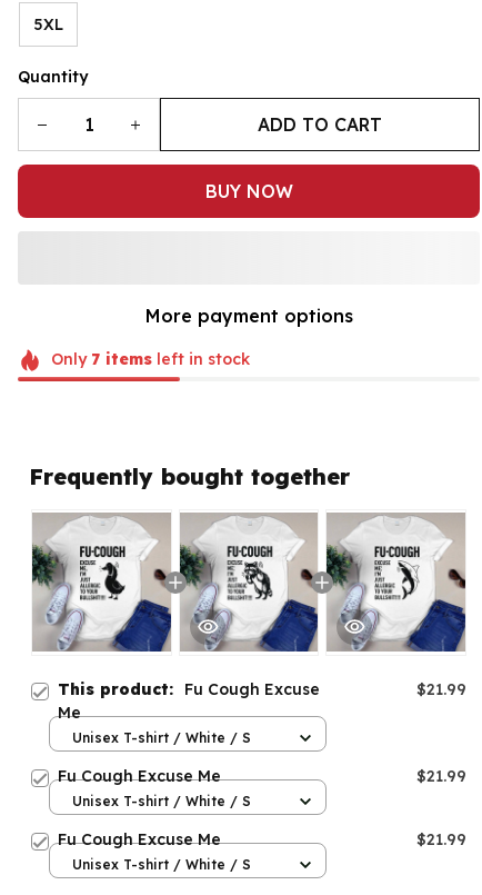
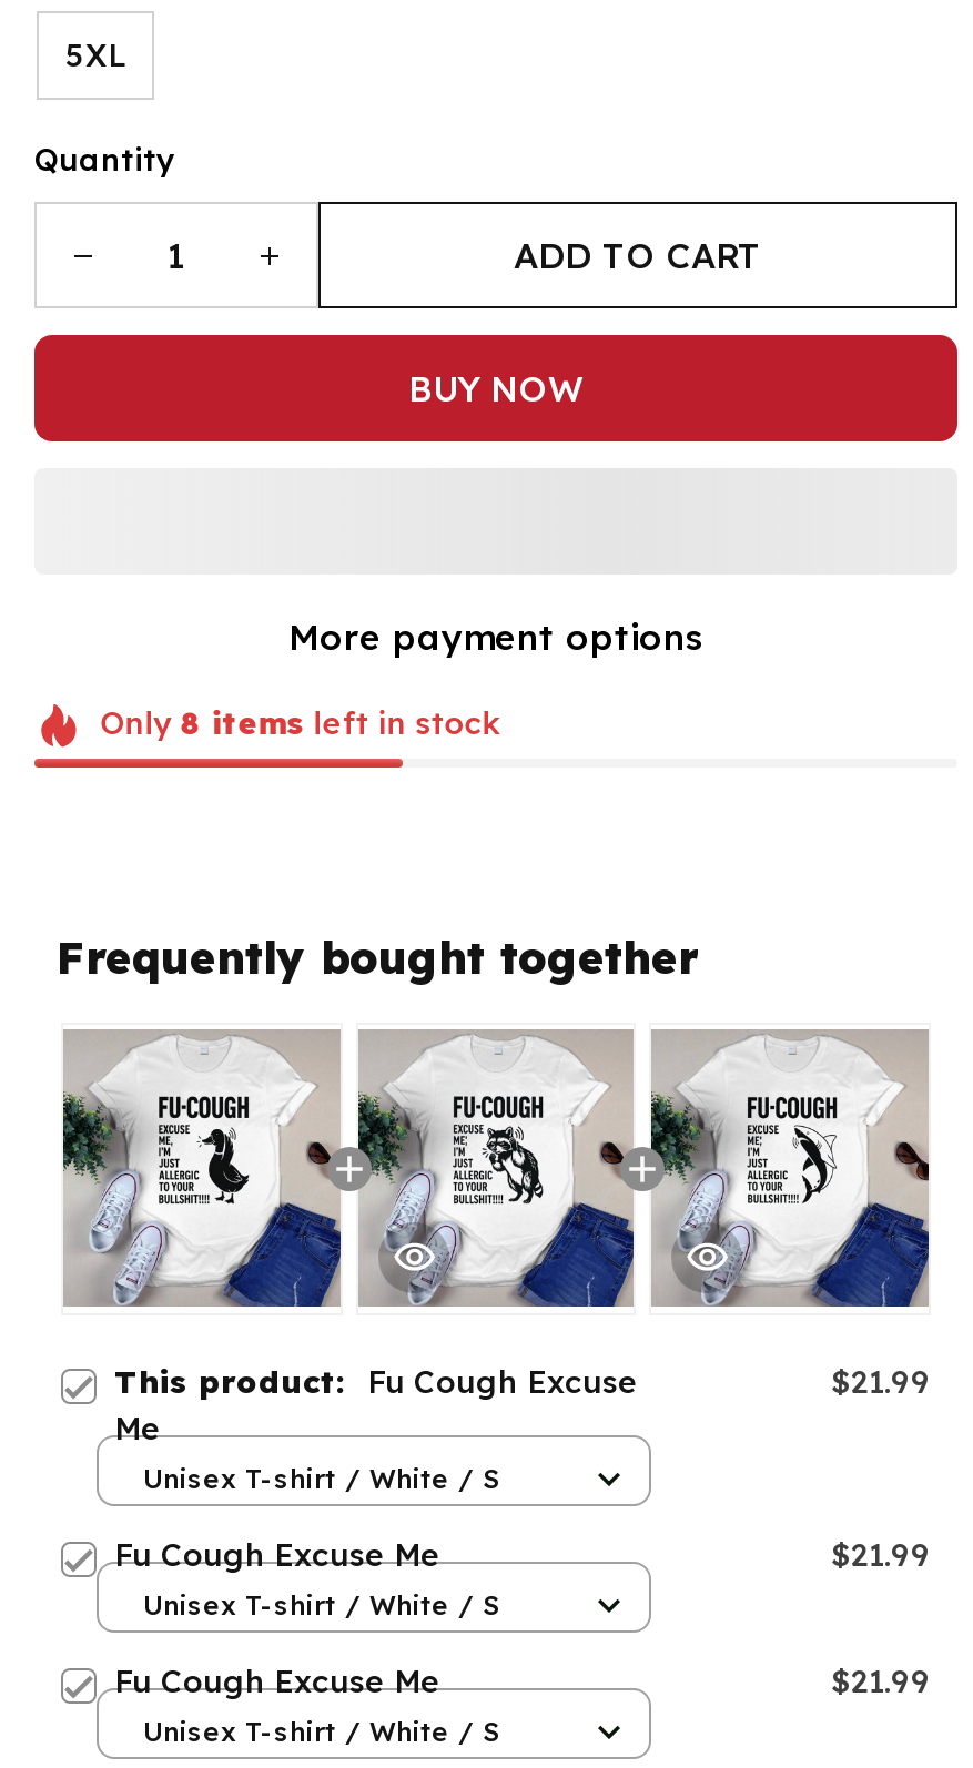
[51,349,250,369] Only 7 items left in stock -> [100,703,500,743] Only 8 items left in stock

